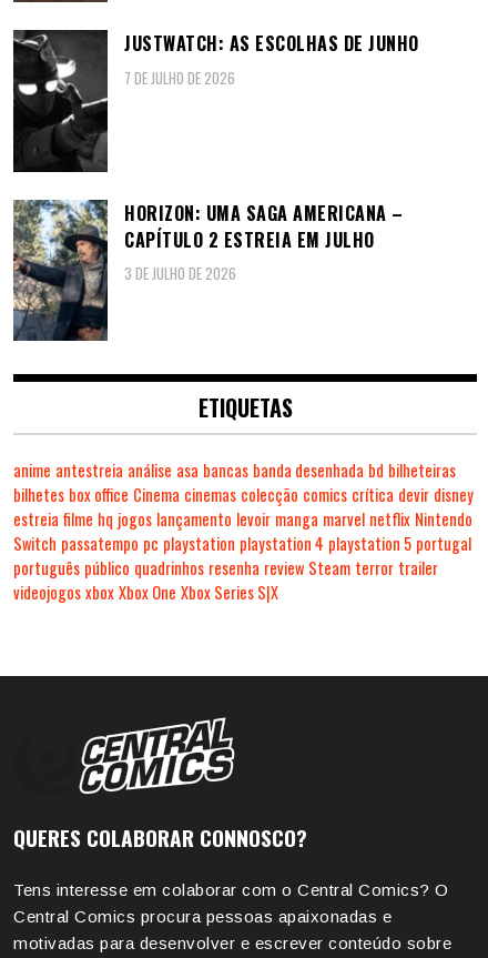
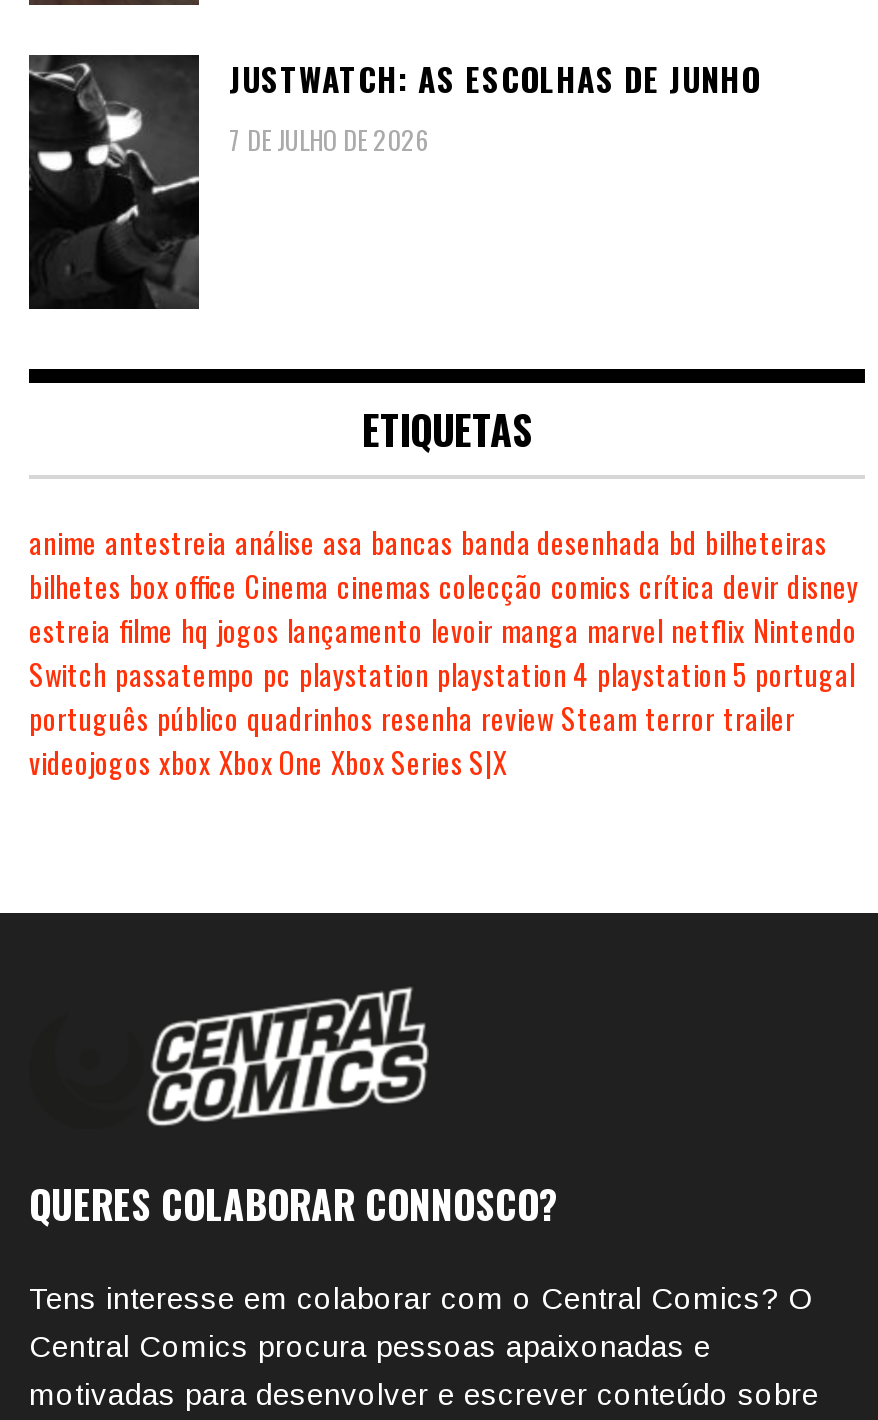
[12,200,403,342] [image] | HORIZON: UMA SAGA AMERICANA – | CAPÍTULO 2 ESTREIA EM JULHO | 3 DE JULHO DE 2026 -> none

